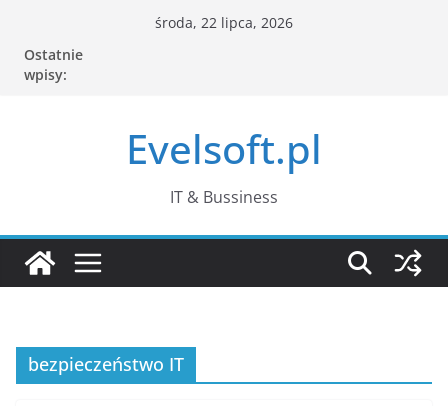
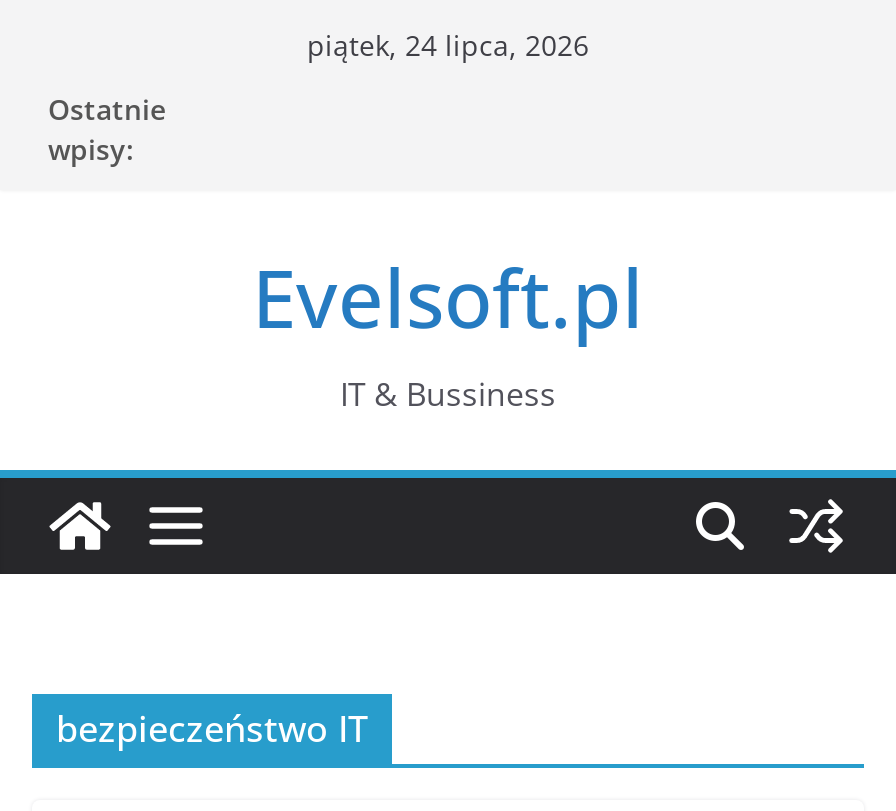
[155,13,293,32] środa, 22 lipca, 2026 -> [307,26,589,64] piątek, 24 lipca, 2026

